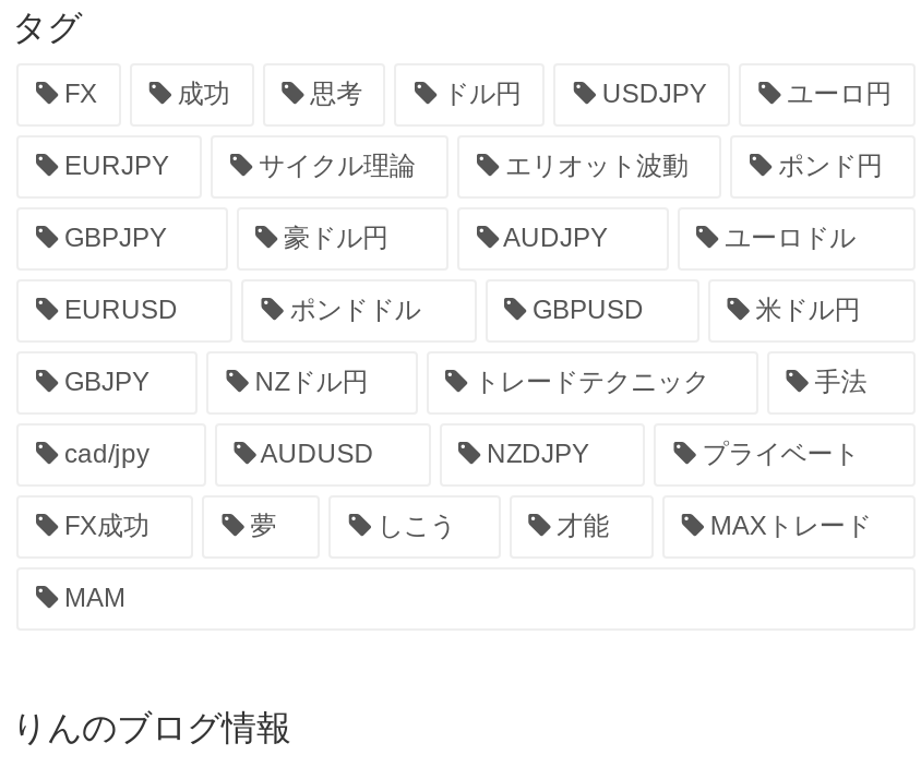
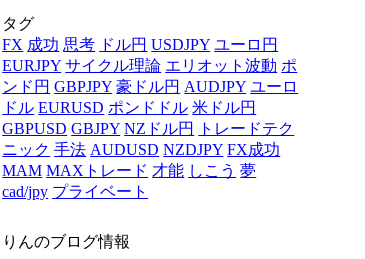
[58,80,892,614] FX | 成功 | 思考 | ドル円 | USDJPY | ユーロ円 | EURJPY | サイクル理論 | エリオット波動 | ポンド円 | GBPJPY | 豪ドル円 | AUDJPY | ユーロドル | EURUSD | ポンドドル | GBPUSD | 米ドル円 | GBJPY | NZドル円 | トレードテクニック | 手法 | cad/jpy | AUDUSD | NZDJPY | プライベート | FX成功 | 夢 | しこう | 才能 | MAXトレード | MAM -> [2,36,298,200] FX 成功 思考 ドル円 USDJPY ユーロ円 | EURJPY サイクル理論 エリオット波動 ポ | ンド円 GBPJPY 豪ドル円 AUDJPY ユーロ | ドル EURUSD ポンドドル 米ドル円 | GBPUSD GBJPY NZドル円 トレードテク | ニック 手法 AUDUSD NZDJPY FX成功 | MAM MAXトレード 才能 しこう 夢 | cad/jpy プライベート

